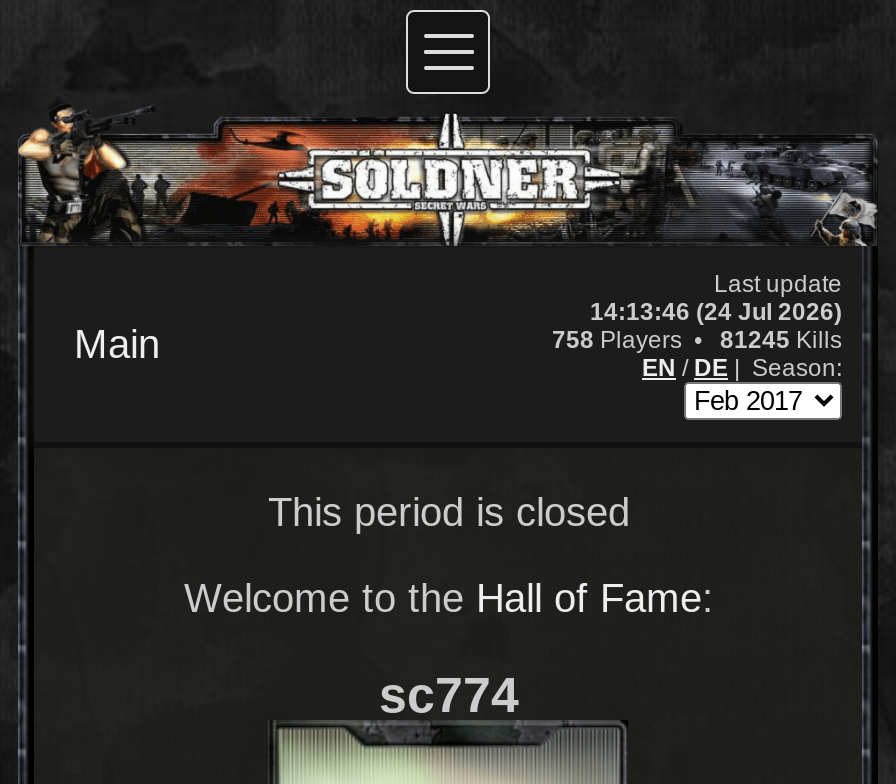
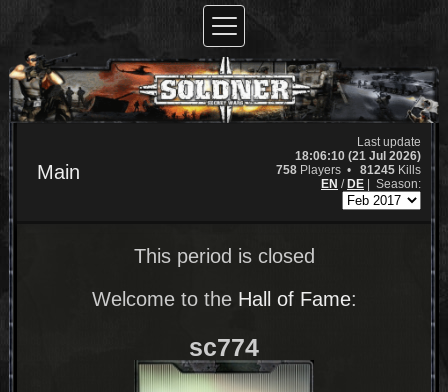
[590,298,842,326] 14:13:46 (24 Jul 2026) -> [295,149,421,163] 18:06:10 (21 Jul 2026)

